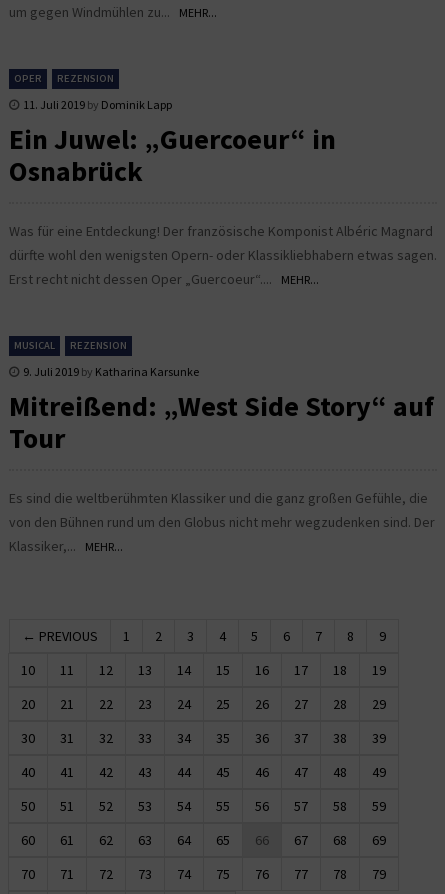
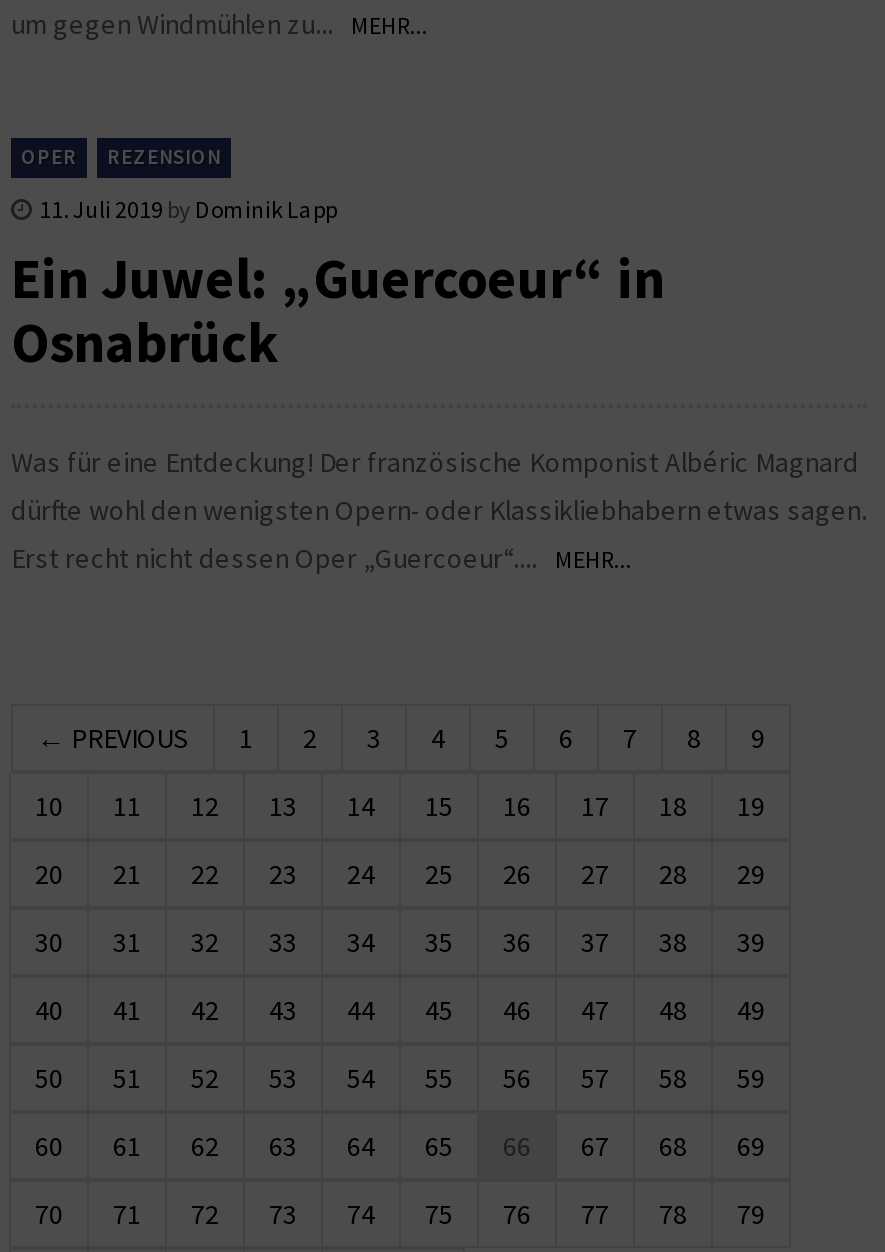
[9,339,435,555] MUSICAL | REZENSION | 9. Juli 2019 by Katharina Karsunke | Mitreißend: „West Side Story“ auf | Tour | Es sind die weltberühmten Klassiker und die ganz großen Gefühle, die | von den Bühnen rund um den Globus nicht mehr wegzudenken sind. Der | Klassiker,... MEHR... -> none

